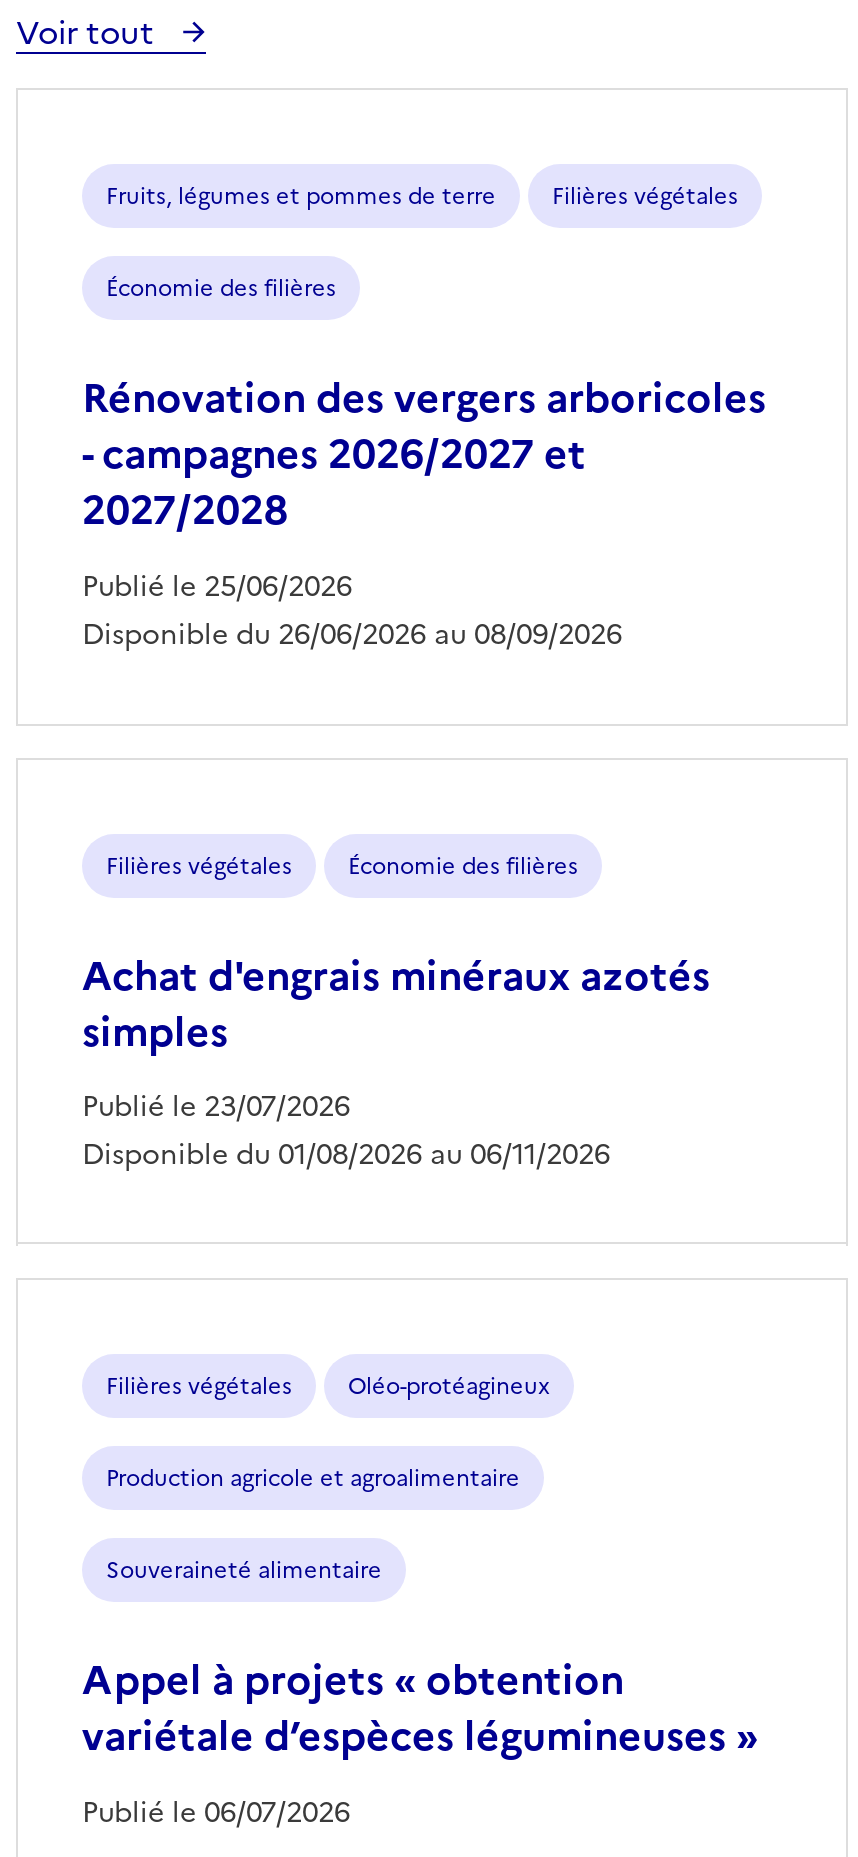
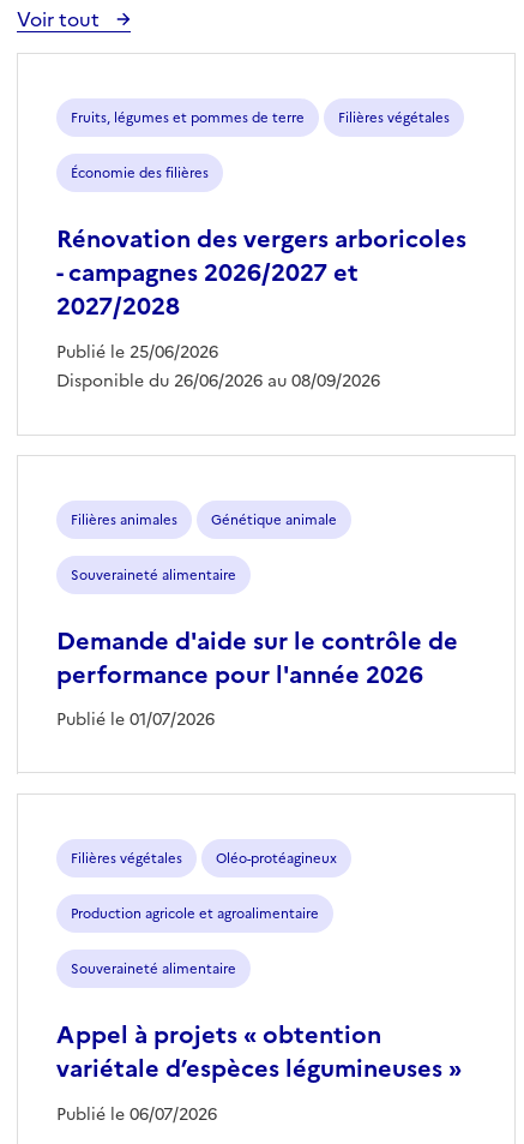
[82,849,710,1177] Filières végétales | Économie des filières | Achat d'engrais minéraux azotés | simples | Publié le 23/07/2026 | Disponible du 01/08/2026 au 06/11/2026 -> [56,510,458,733] Filières animales | Génétique animale | Souveraineté alimentaire | Demande d'aide sur le contrôle de | performance pour l'année 2026 | Publié le 01/07/2026

